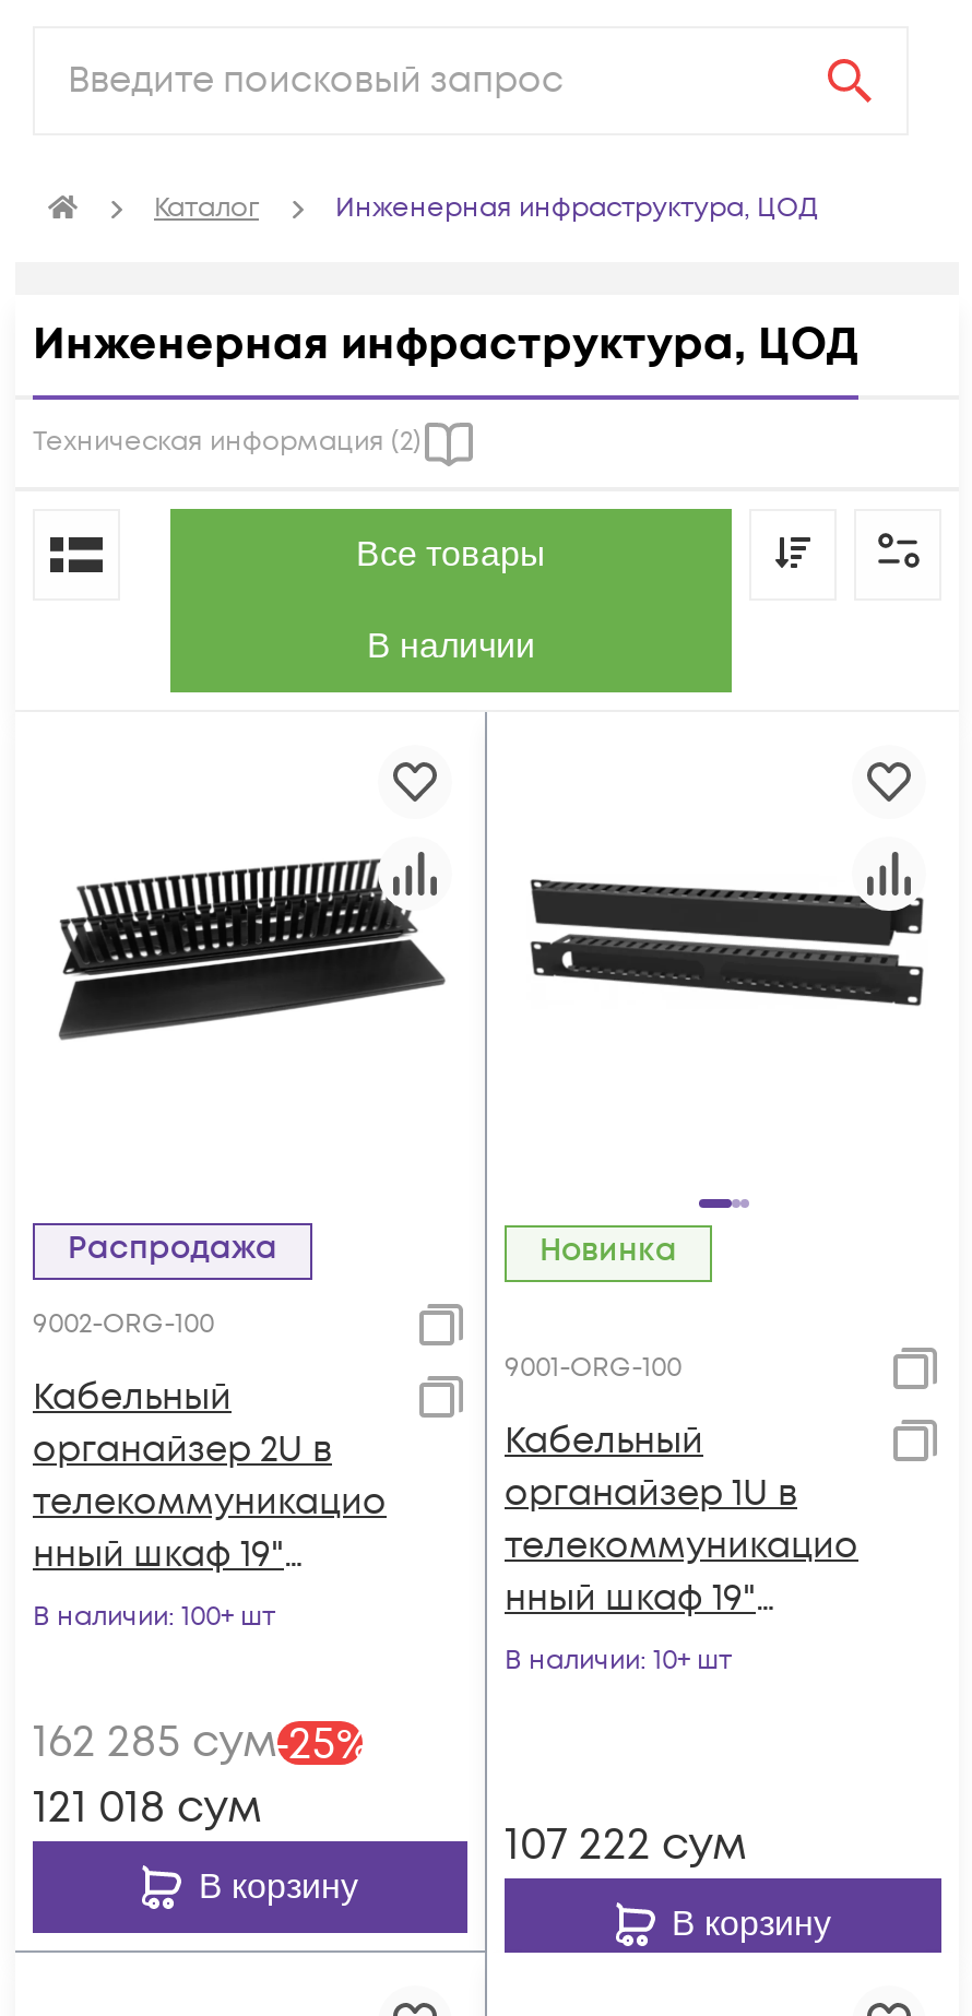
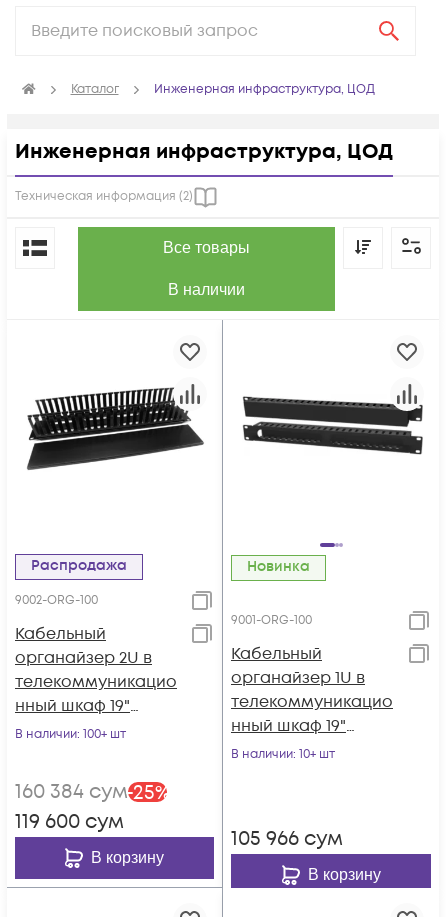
[33,1712,369,1776] 162 285 сум -25% -> [15,778,170,807] 160 384 сум -25%
[33,1778,262,1839] 121 018 сум -> [15,808,124,836] 119 600 сум
[505,1815,747,1876] 107 222 сум -> [231,825,343,853] 105 966 сум

